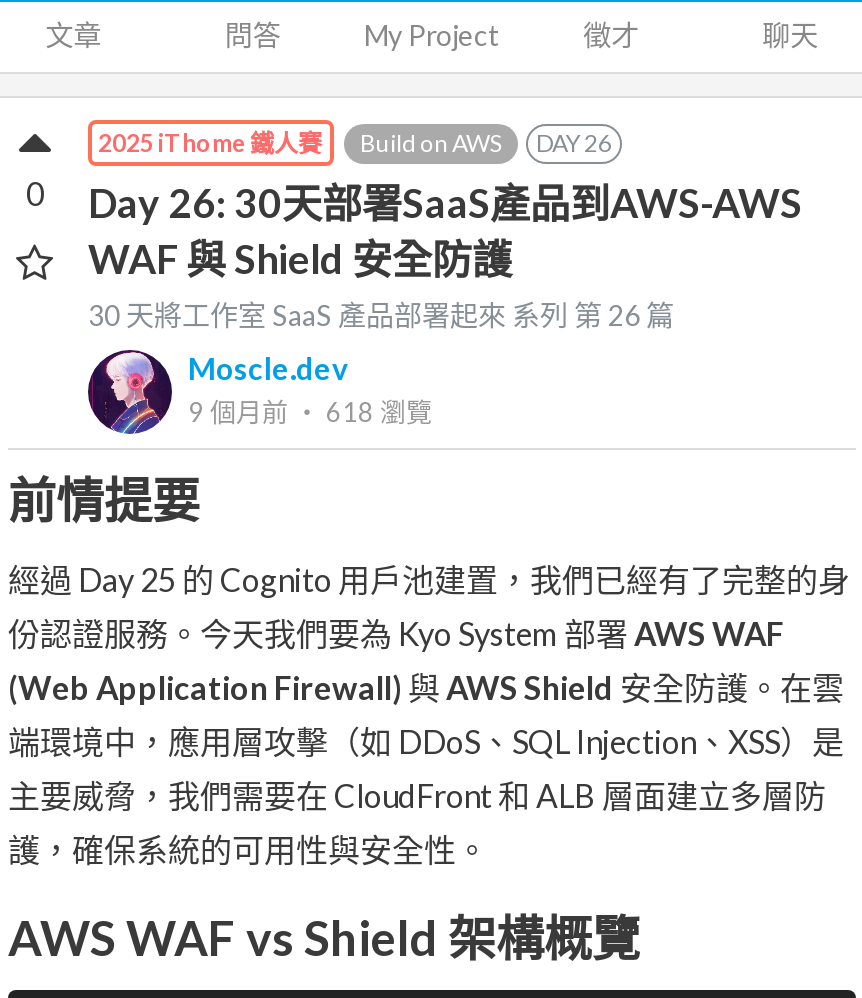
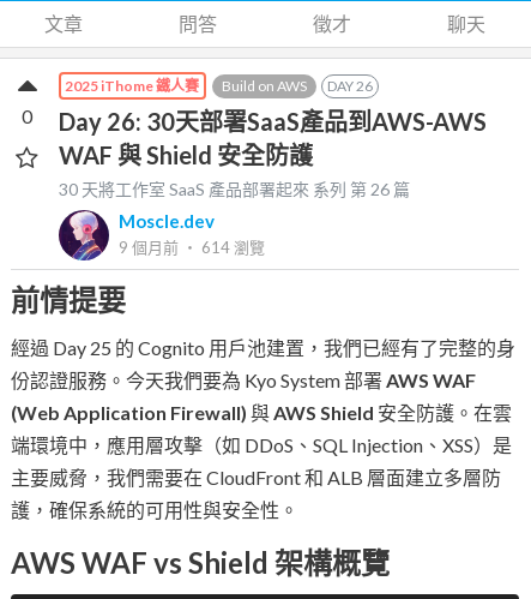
[364,18,500,52] My Project -> none
[188,397,432,429] 9 個月前‧ 618瀏覽 -> [119,238,265,257] 9 個月前‧ 614瀏覽

